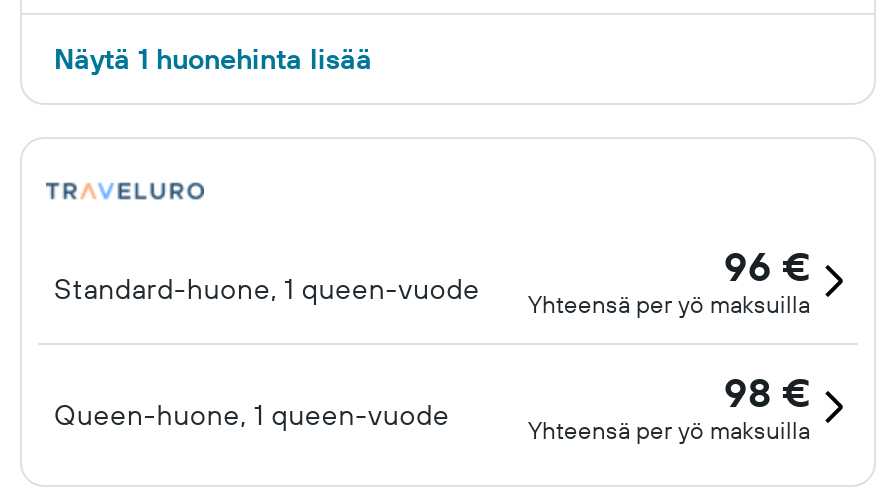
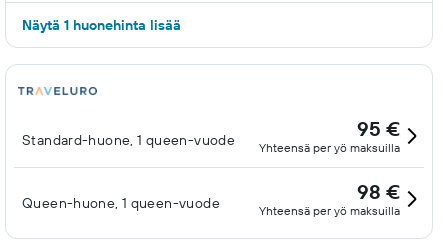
[724,241,810,291] 96 € -> [357,116,400,141] 95 €

